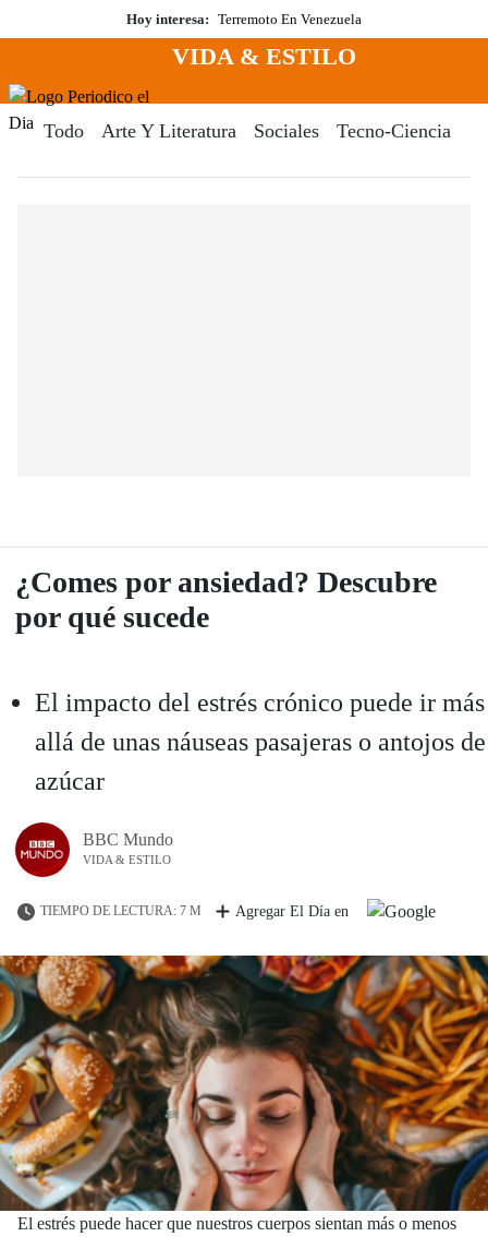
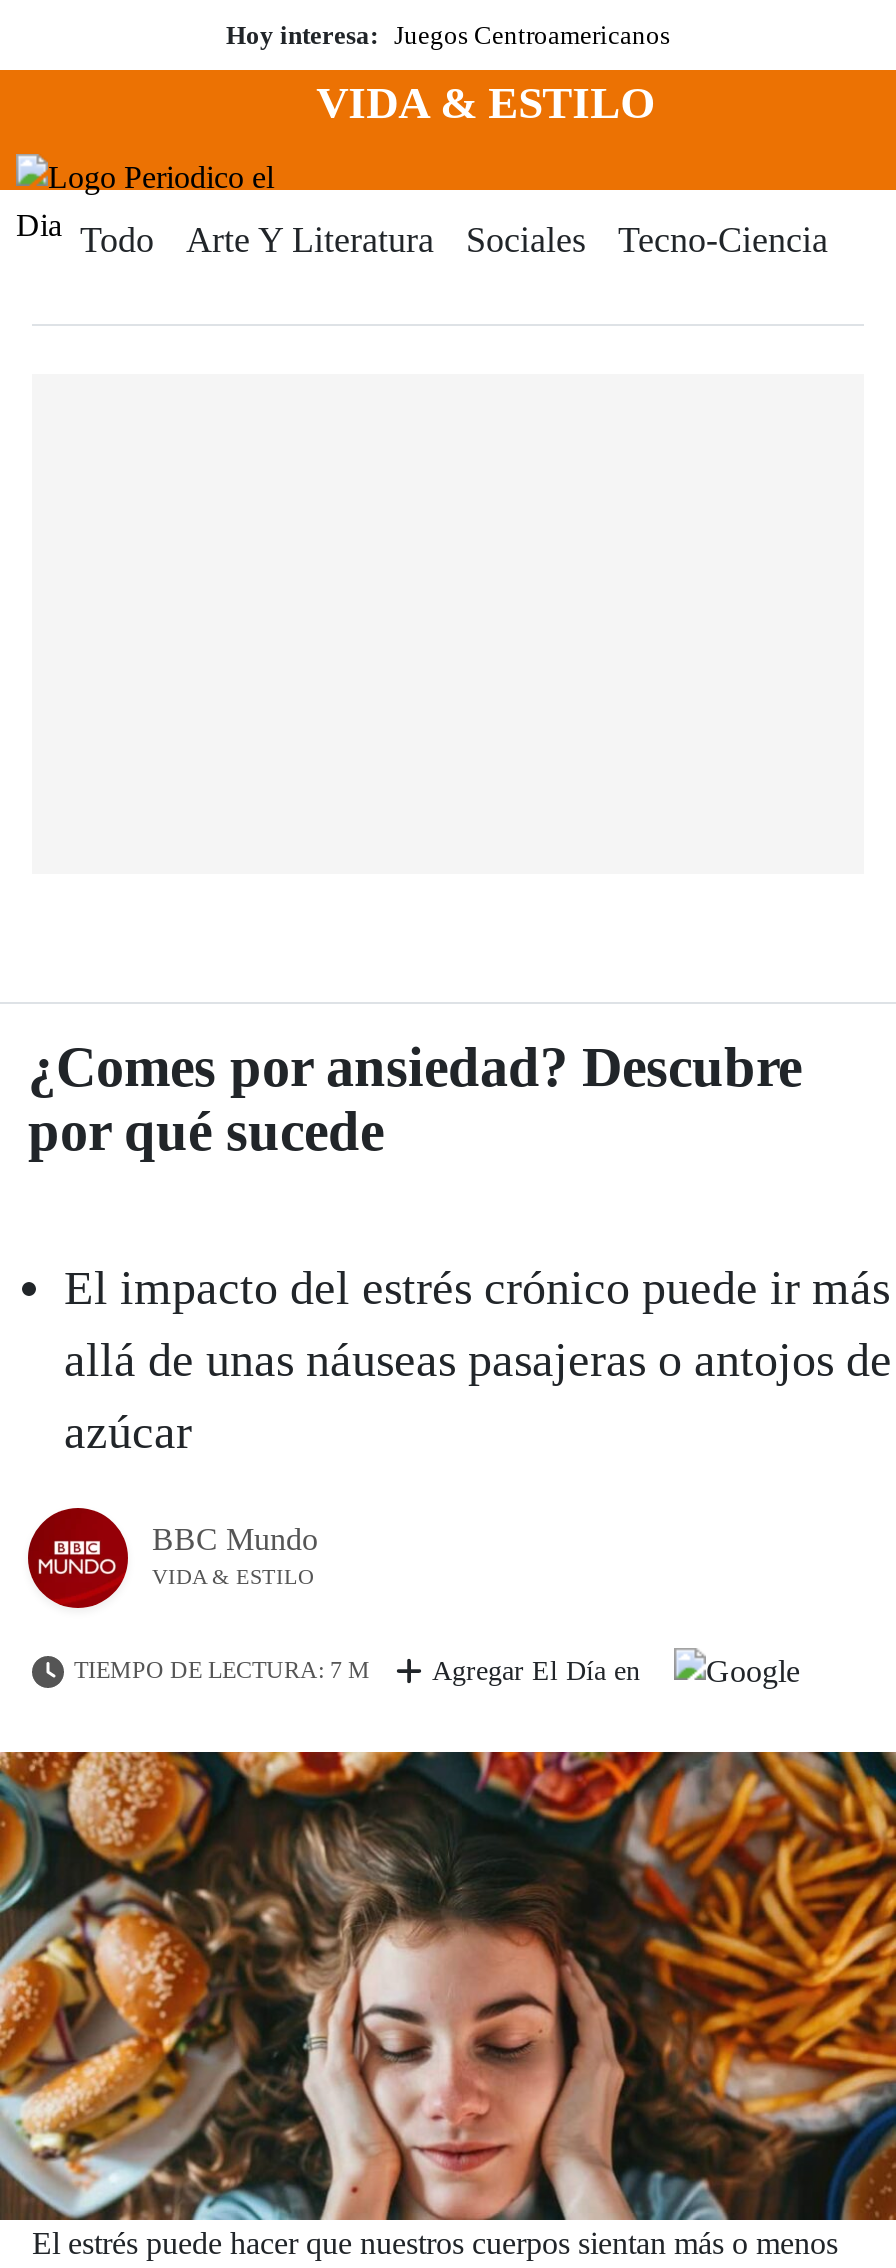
[126,11,362,27] Hoy interesa: Terremoto En Venezuela -> [226,20,670,50] Hoy interesa: Juegos Centroamericanos

